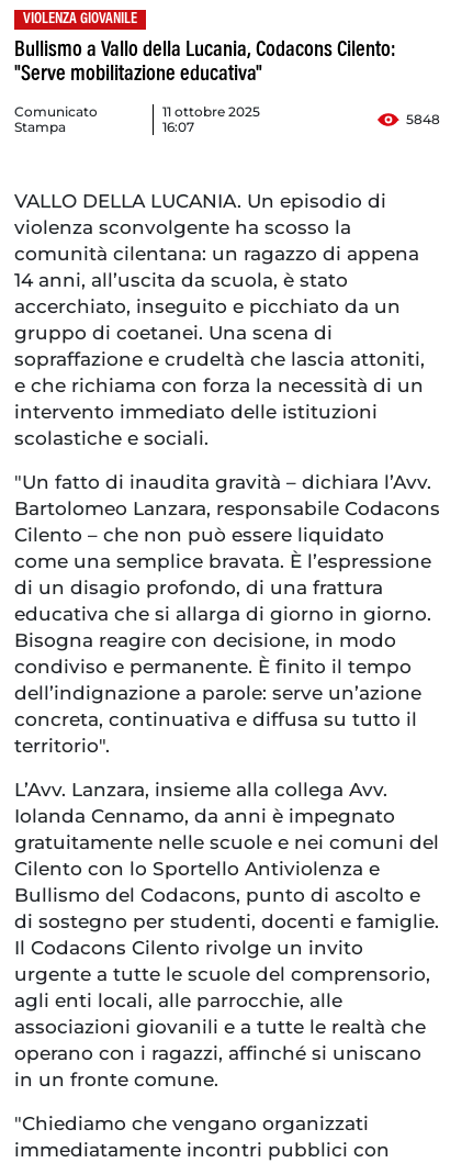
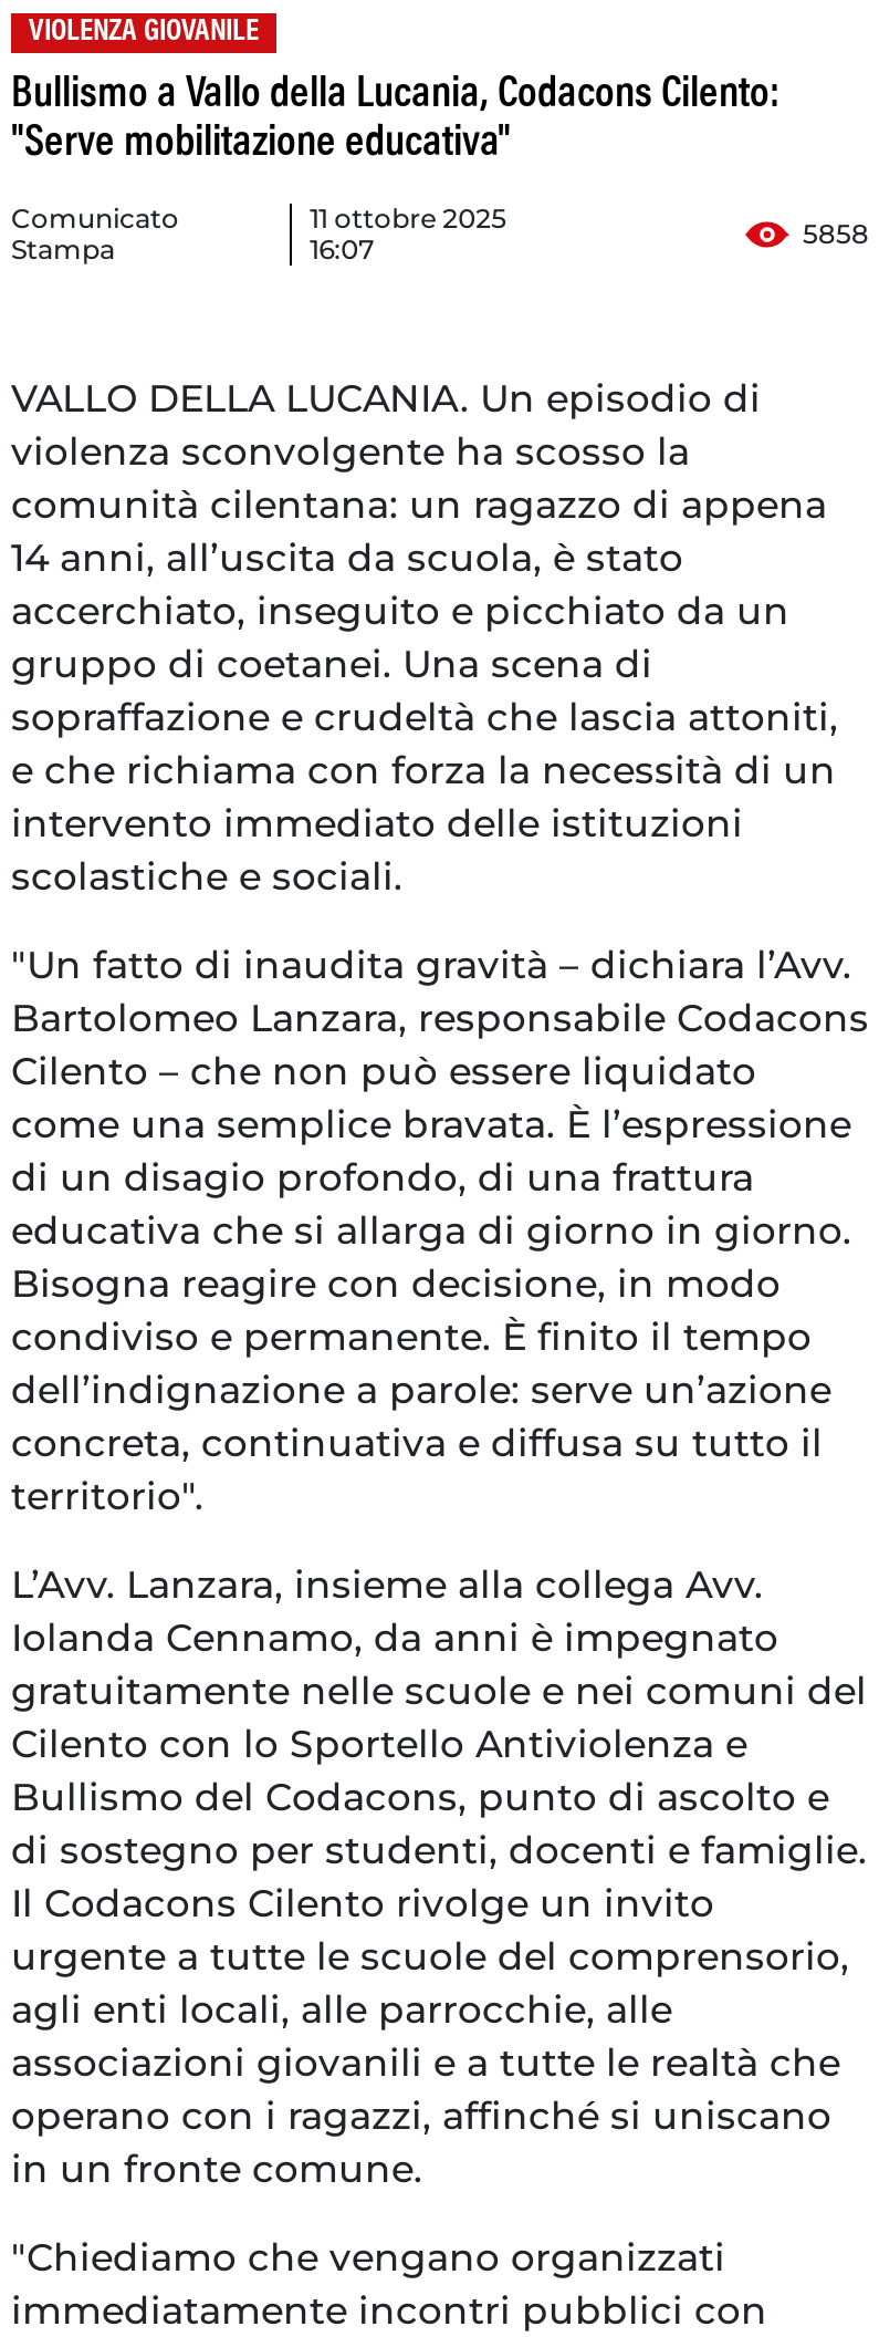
[399,111,440,127] 5848 -> [789,217,869,250] 5858

